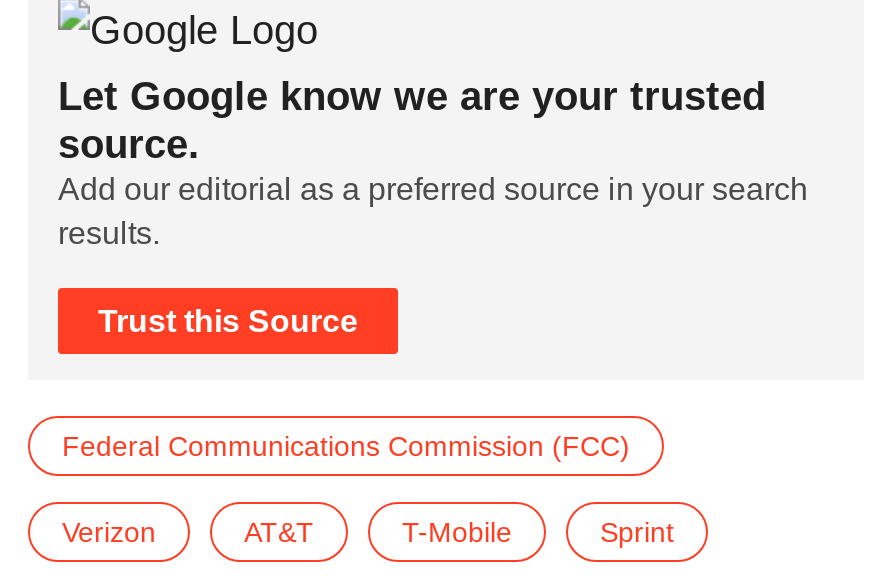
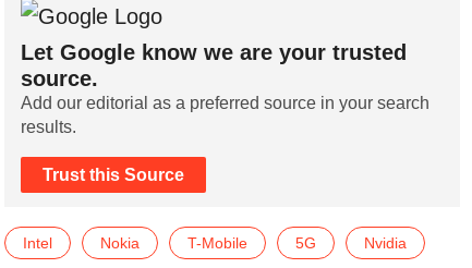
[62,431,630,549] Federal Communications Commission (FCC) | Verizon | AT&T -> [23,235,140,252] Intel | Nokia
[600,517,674,549] Sprint -> [295,235,407,252] 5G | Nvidia

